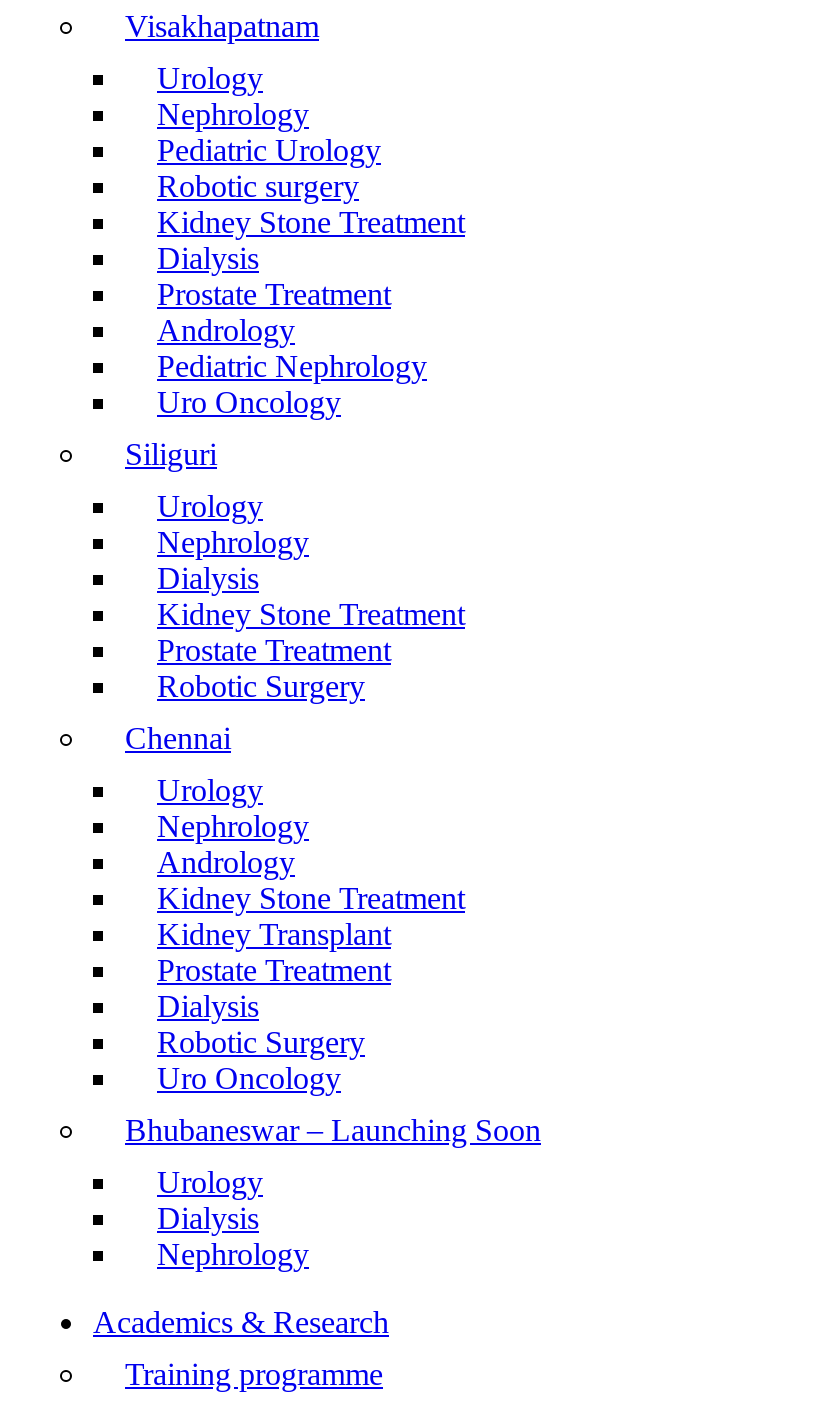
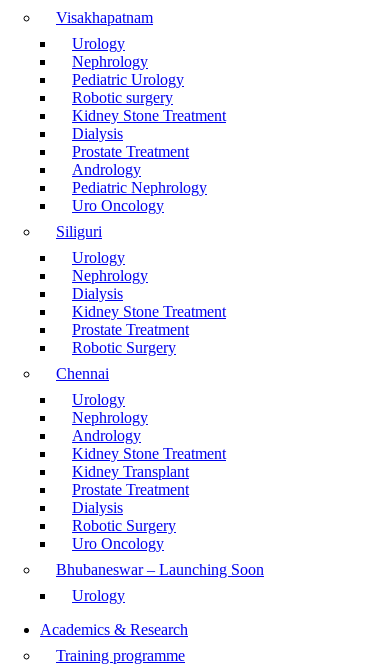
[157,1200,309,1270] Dialysis | Nephrology -> none

